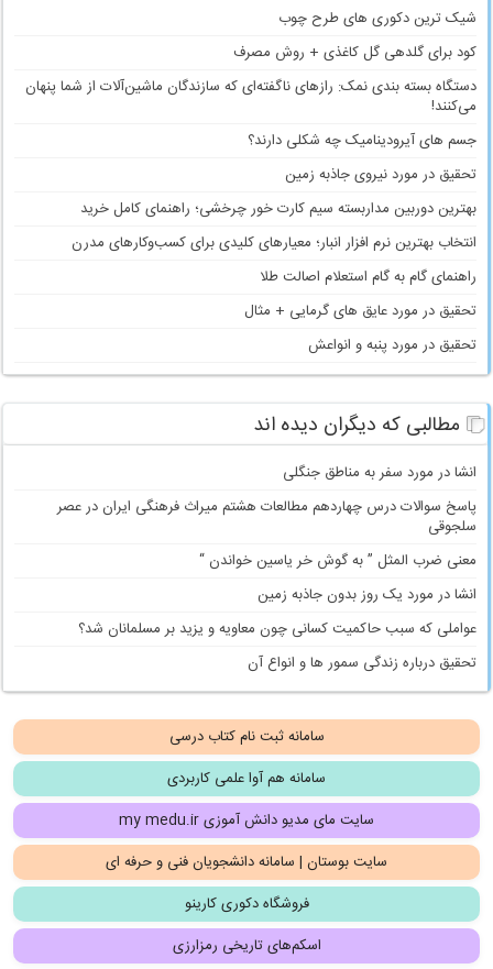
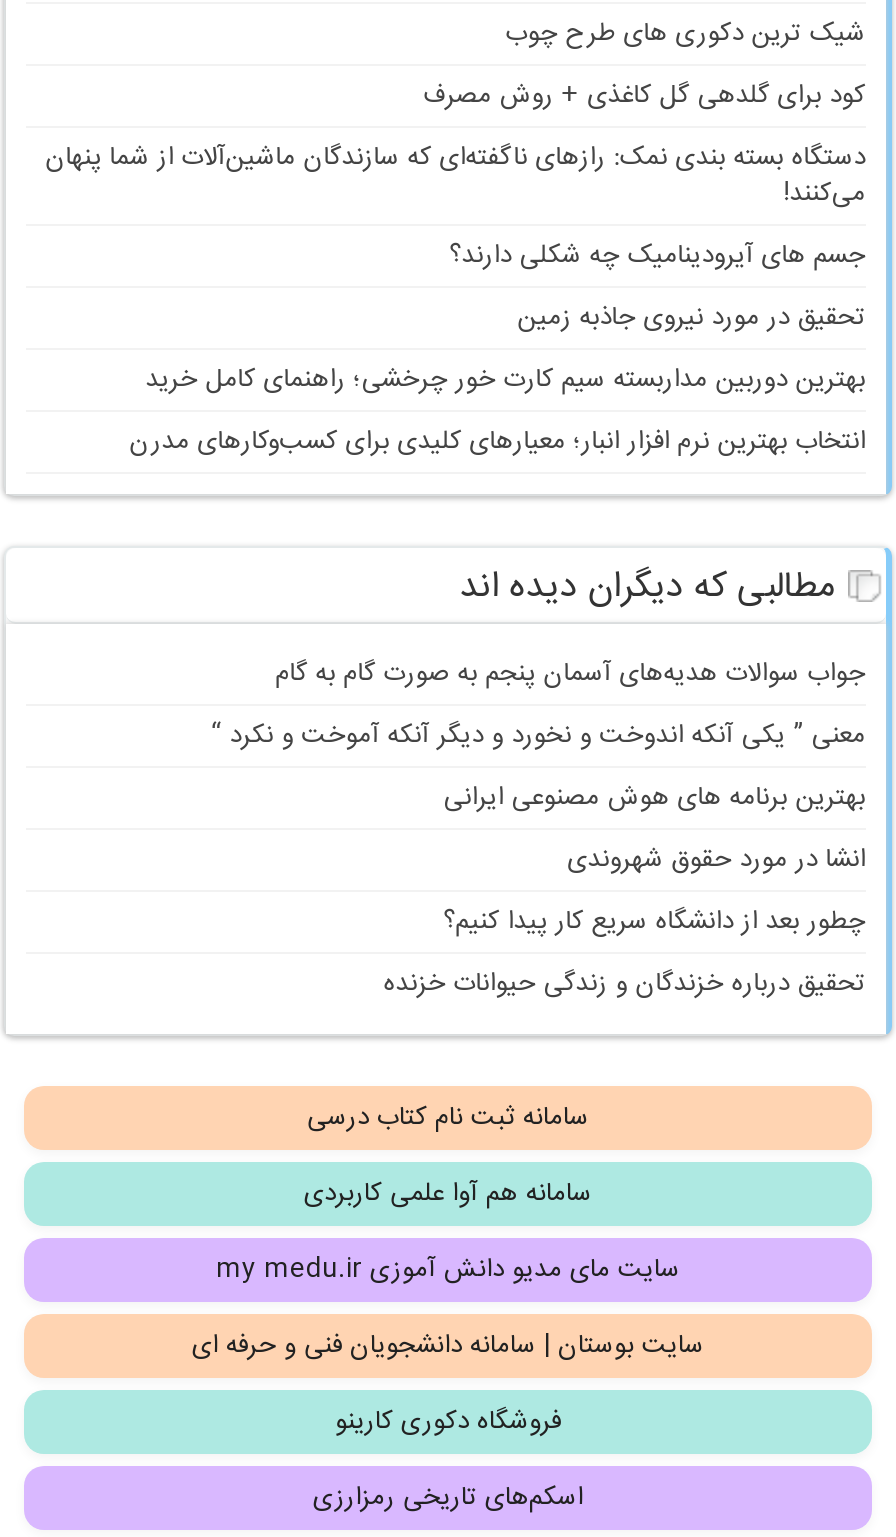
[244,265,476,358] راهنمای گام به گام استعلام اصالت طلا | تحقیق در مورد عایق های گرمایی + مثال | تحقیق در مورد پنبه و انواعش -> none
[57,461,476,676] انشا در مورد سفر به مناطق جنگلی | پاسخ سوالات درس چهاردهم مطالعات هشتم میراث فرهنگی ایران در عصر | سلجوقی | معنی ضرب المثل ” به گوش خر یاسین خواندن “ | انشا در مورد یک روز بدون جاذبه زمین | عواملی که سبب حاکمیت کسانی چون معاویه و یزید بر مسلمانان شد؟ | تحقیق درباره زندگی سمور ها و انواع آن -> [212,652,866,1006] جواب سوالات هدیه‌های آسمان پنجم به صورت گام به گام | معنی ” یکی آنکه اندوخت و نخورد و دیگر آنکه آموخت و نکرد “ | بهترین برنامه های هوش مصنوعی ایرانی | انشا در مورد حقوق شهروندی | چطور بعد از دانشگاه سریع کار پیدا کنیم؟ | تحقیق درباره خزندگان و زندگی حیوانات خزنده

